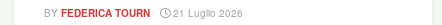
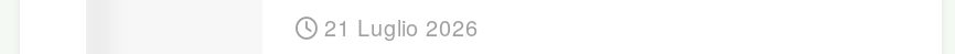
[44,6,150,20] BY FEDERICA TOURN -> none

